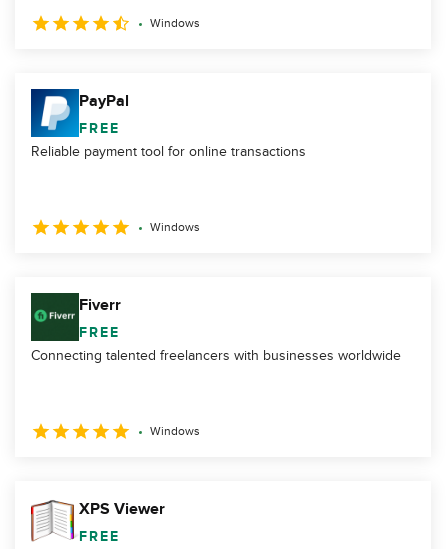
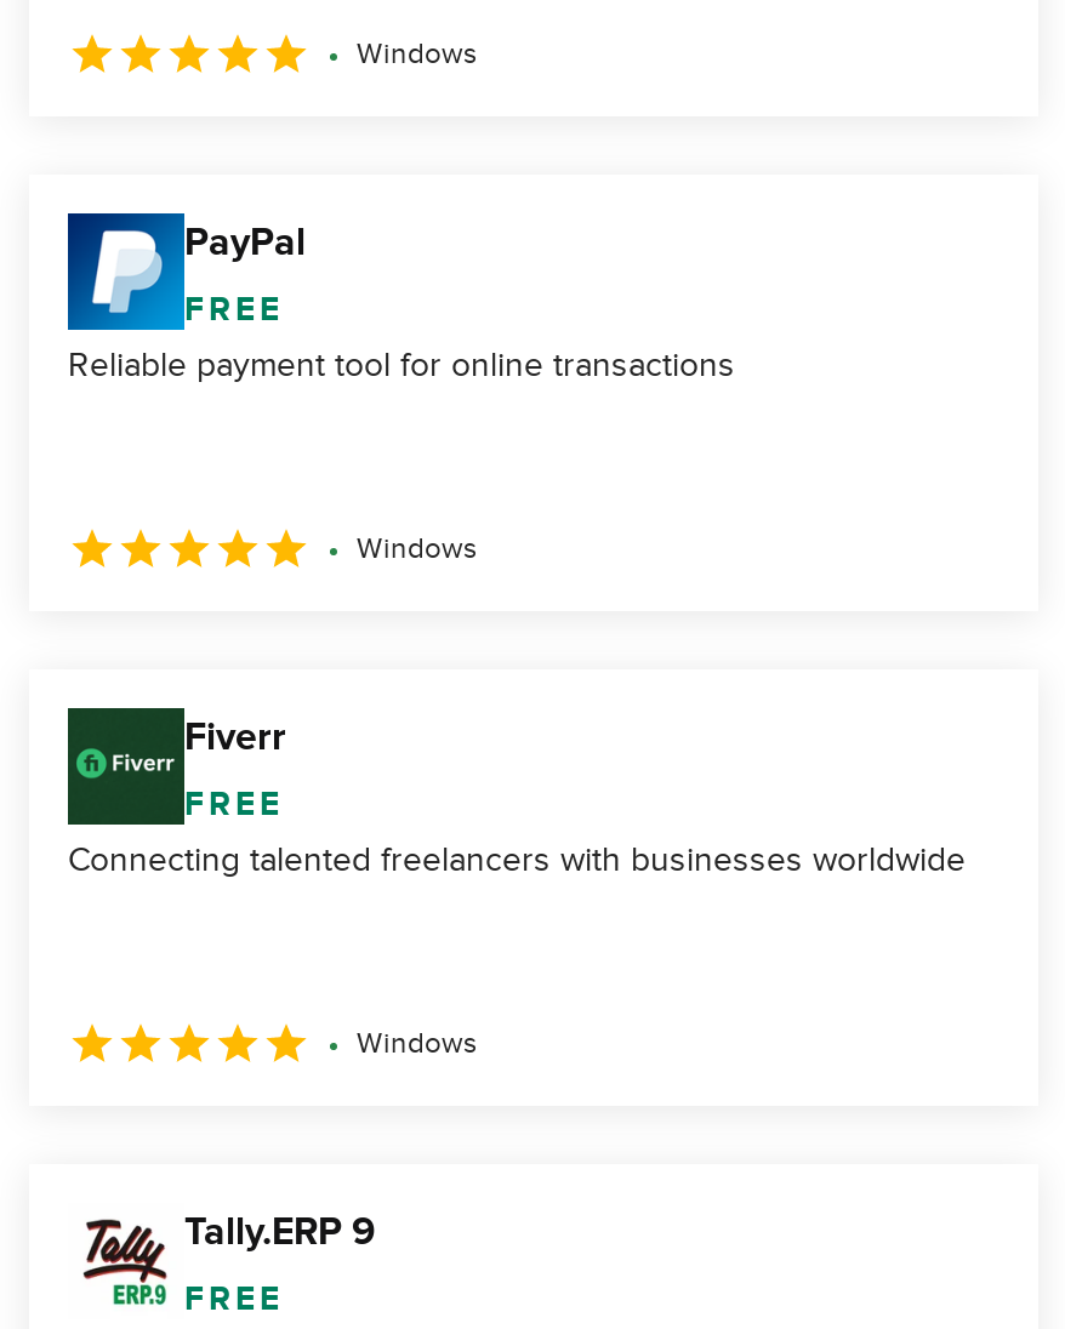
[30,499,165,542] [image] | XPS Viewer -> [68,1208,376,1310] [image] | Tally.ERP 9

